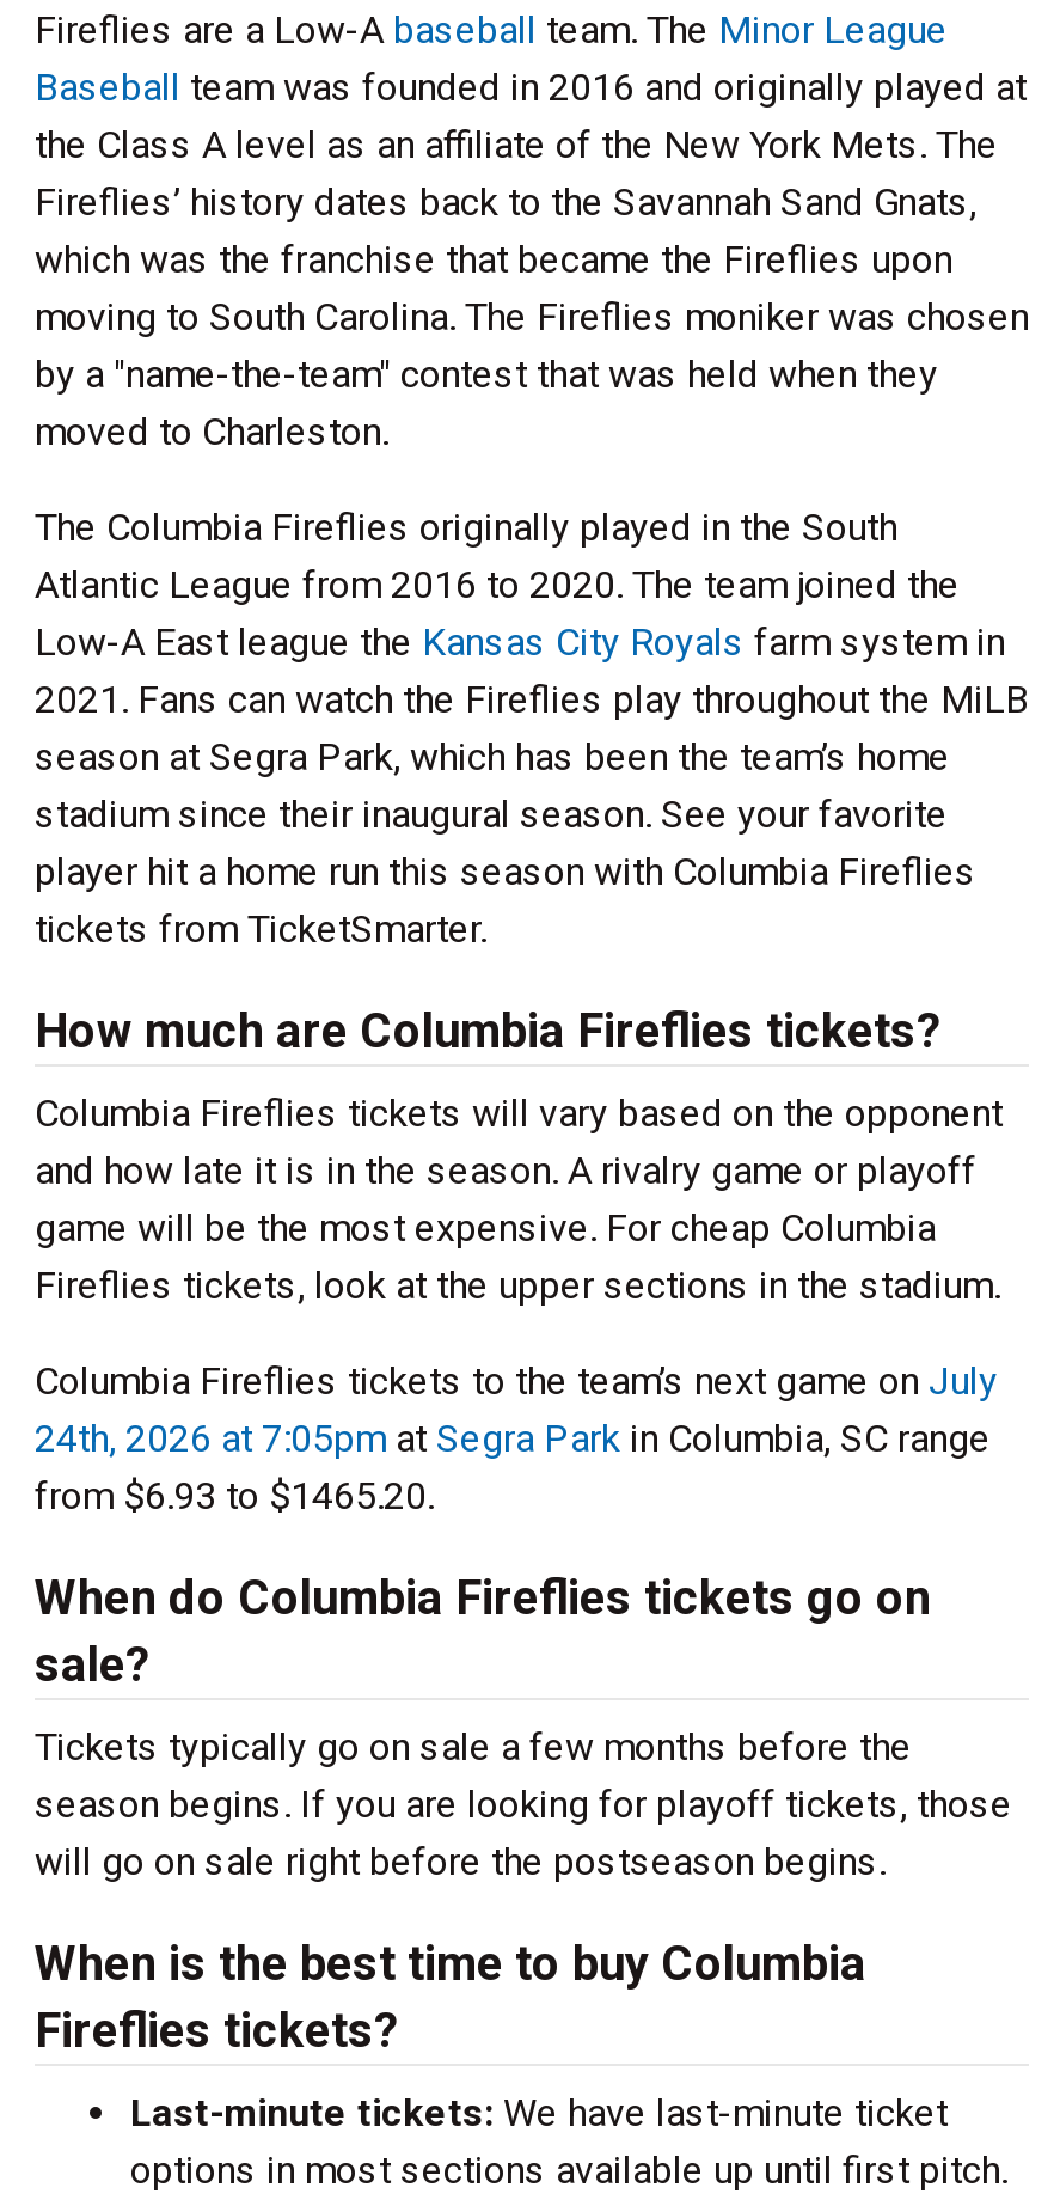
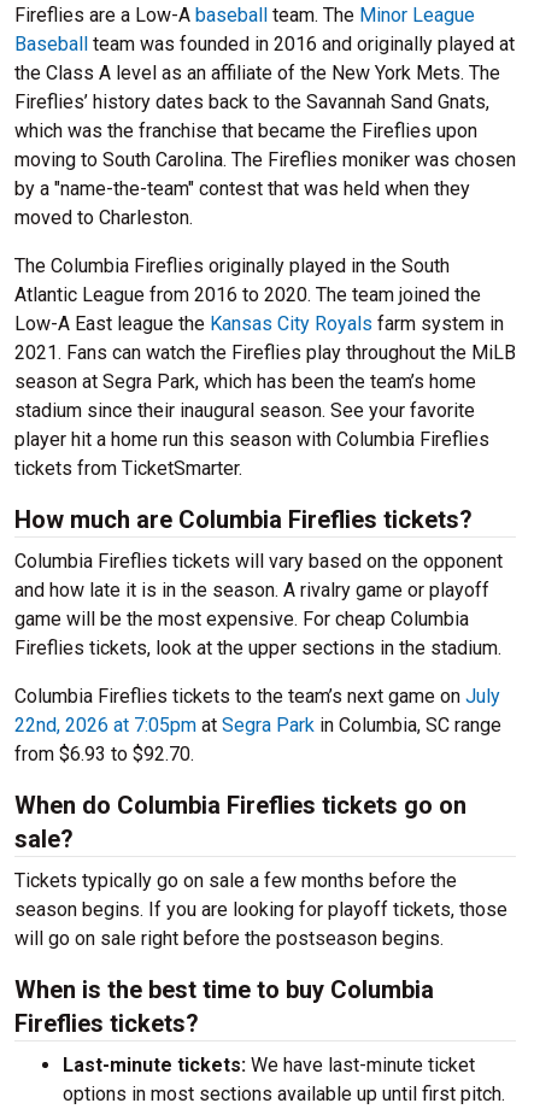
[35,1416,991,1461] 24th, 2026 at 7:05pm at Segra Park in Columbia, SC range -> [14,714,501,737] 22nd, 2026 at 7:05pm at Segra Park in Columbia, SC range
[35,1473,434,1518] from $6.93 to $1465.20. -> [14,743,194,765] from $6.93 to $92.70.

